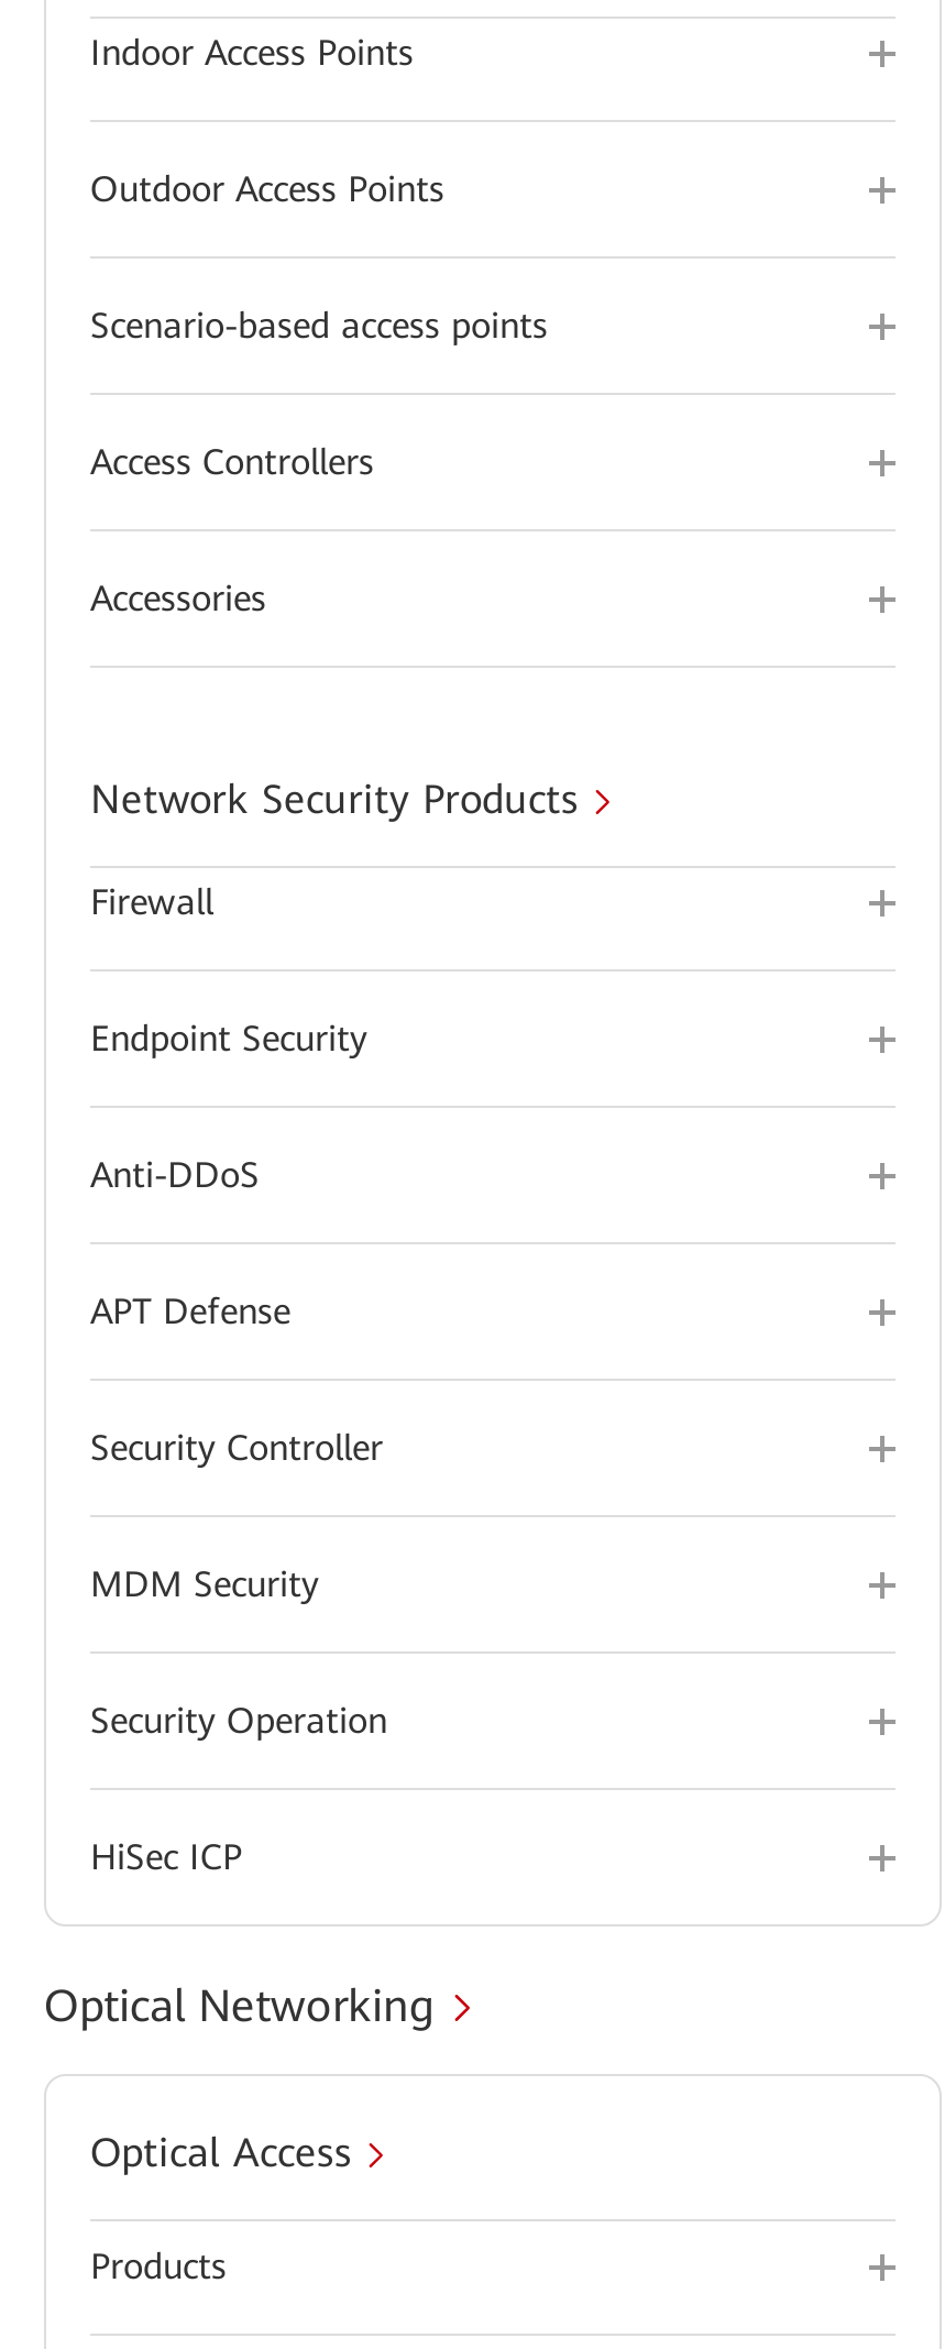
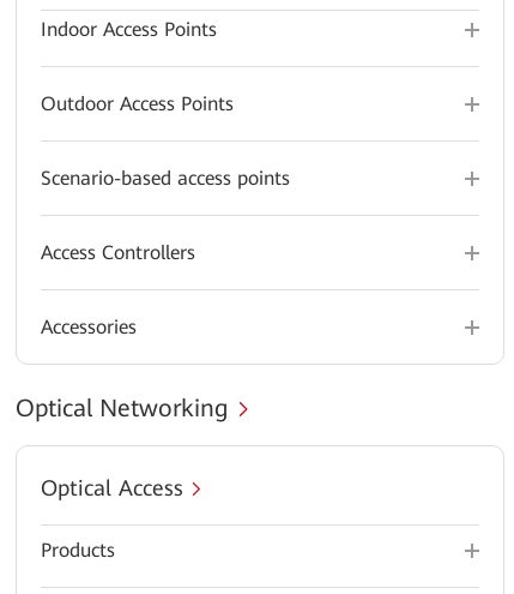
[90,776,579,1878] Network Security Products | Firewall | Endpoint Security | Anti-DDoS | APT Defense | Security Controller | MDM Security | Security Operation | HiSec ICP -> none

